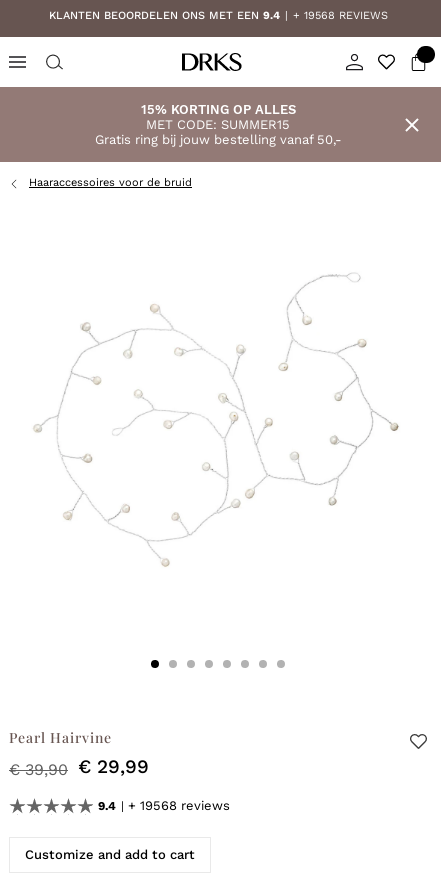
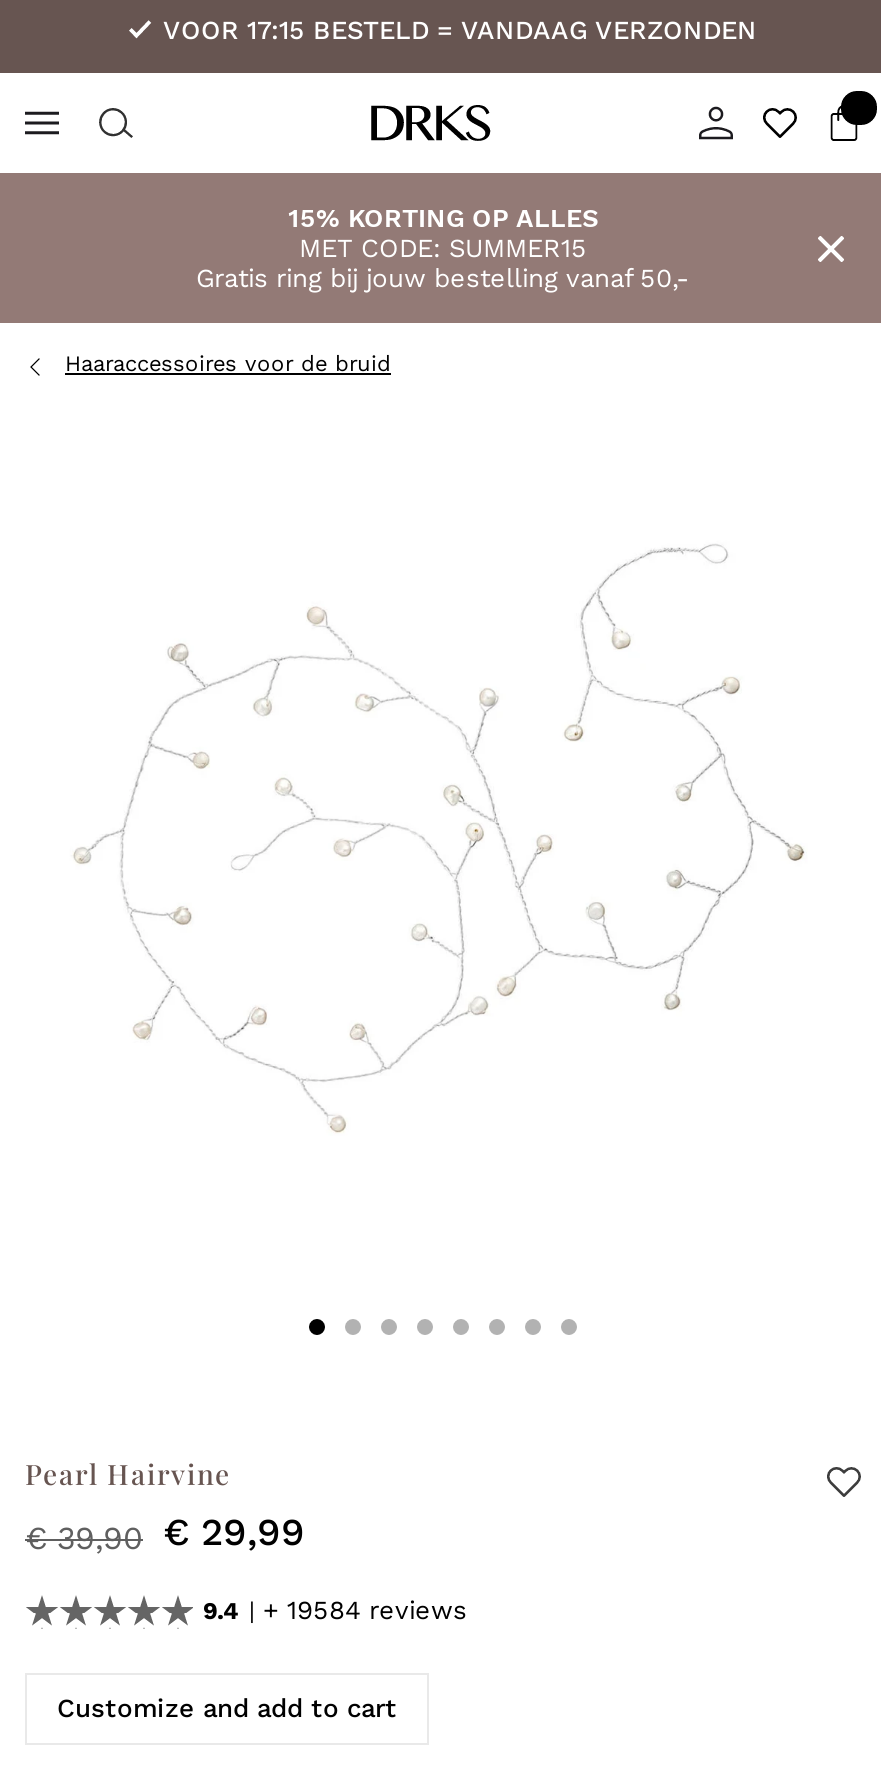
[48,9,387,22] KLANTEN BEOORDELEN ONS MET EEN 9.4 | + 19568 REVIEWS -> [163,15,757,45] VOOR 17:15 BESTELD = VANDAAG VERZONDEN
[98,798,230,813] 9.4 + 19568 reviews -> [203,1595,467,1625] 9.4 + 19584 reviews

